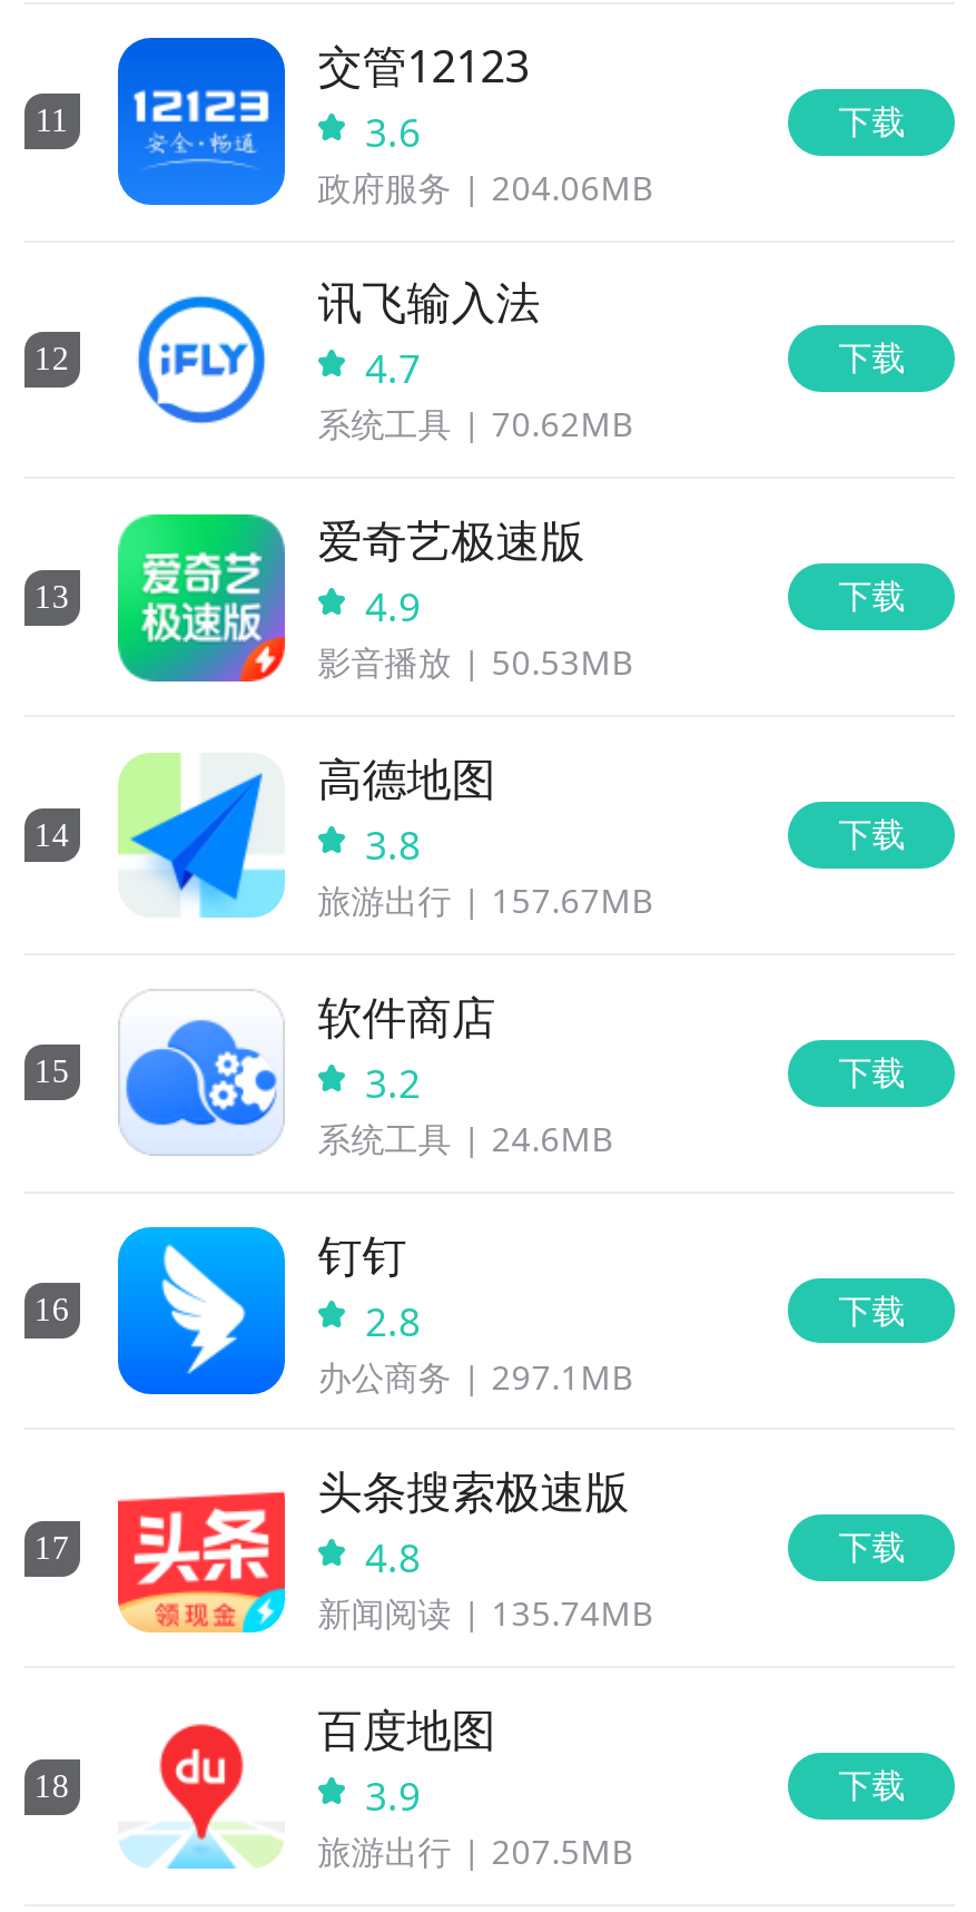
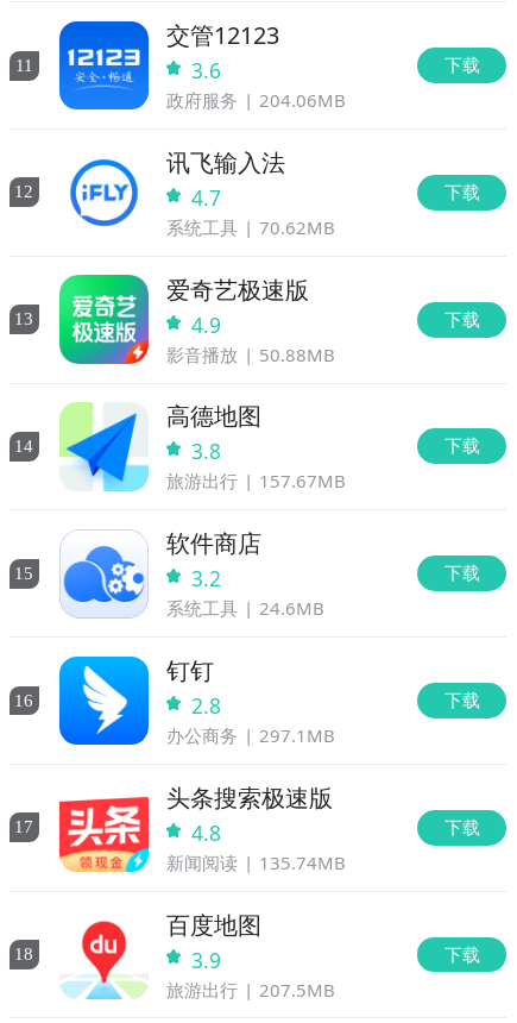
[318,639,634,684] 影音播放 50.53MB -> [166,342,335,366] 影音播放 50.88MB

